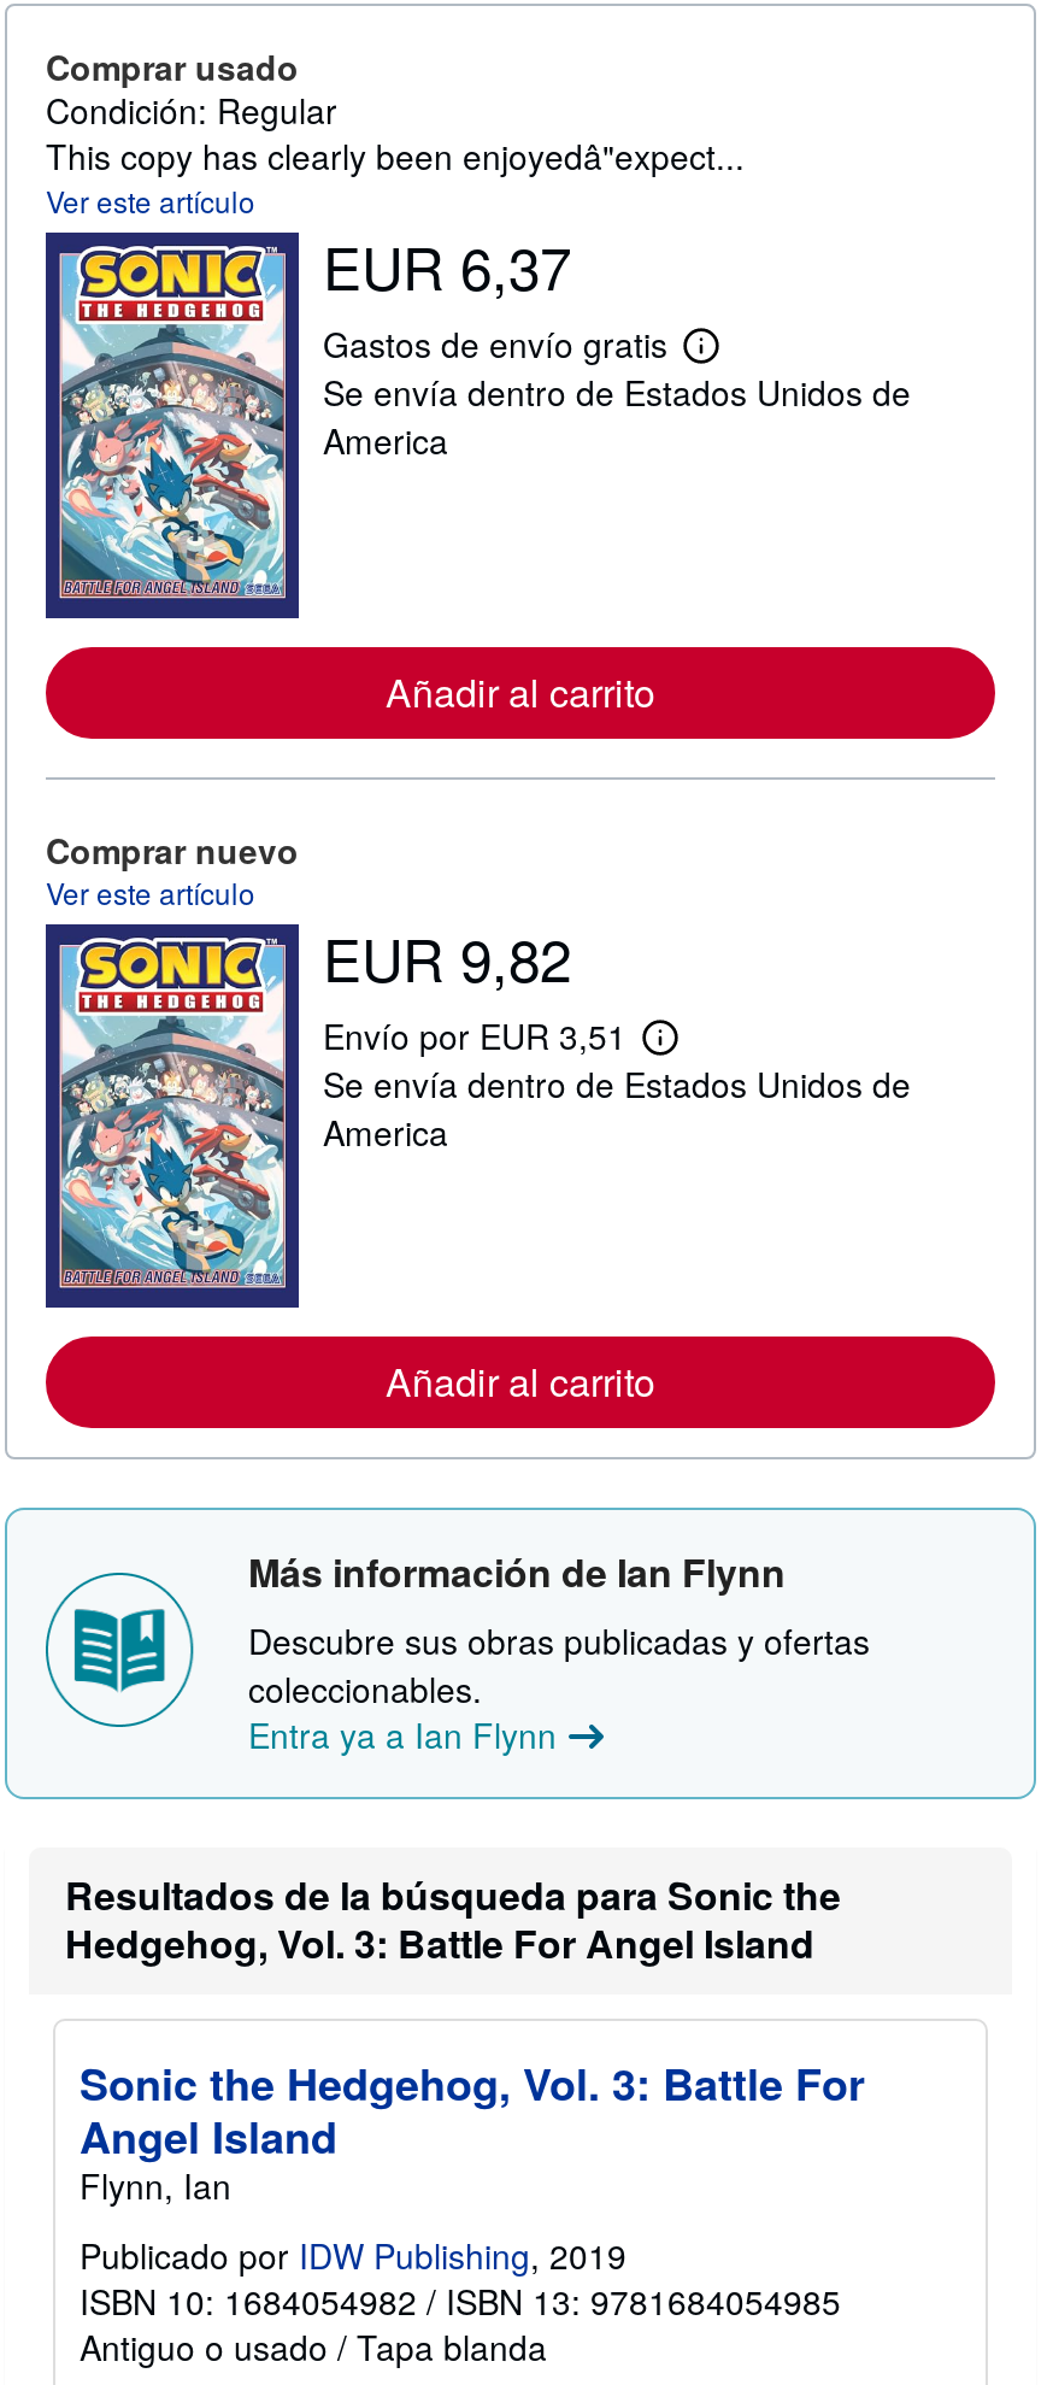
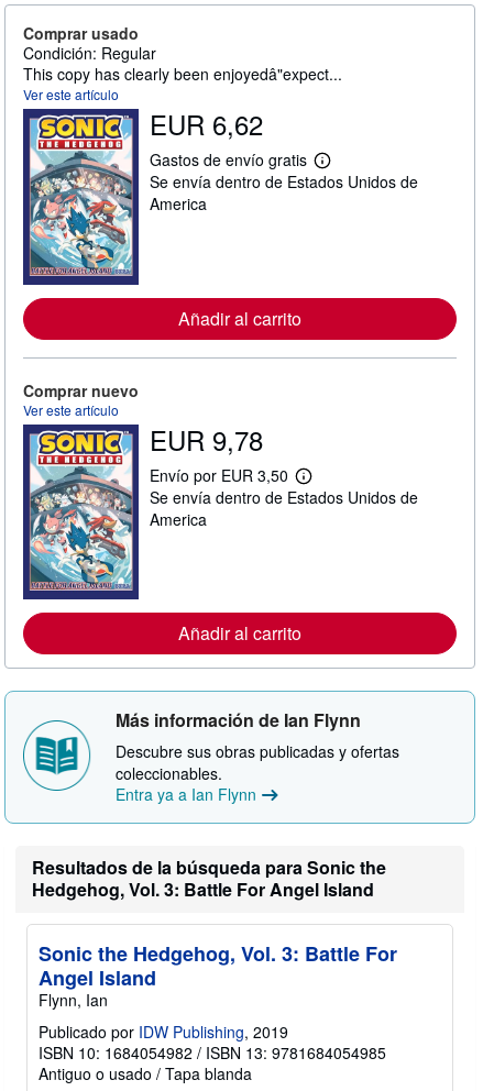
[323,223,571,308] EUR 6,37 -> [150,105,263,143] EUR 6,62
[323,914,571,999] EUR 9,82 -> [150,420,263,458] EUR 9,78
[323,1011,683,1070] Envío por EUR 3,51 M -> [150,464,314,491] Envío por EUR 3,50 M

